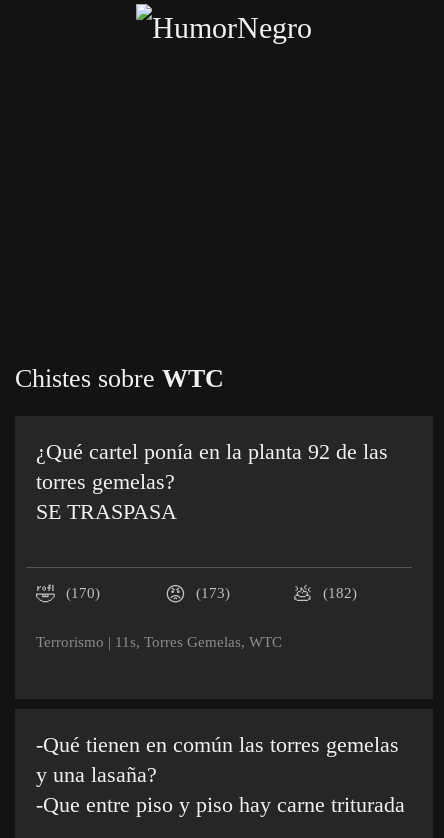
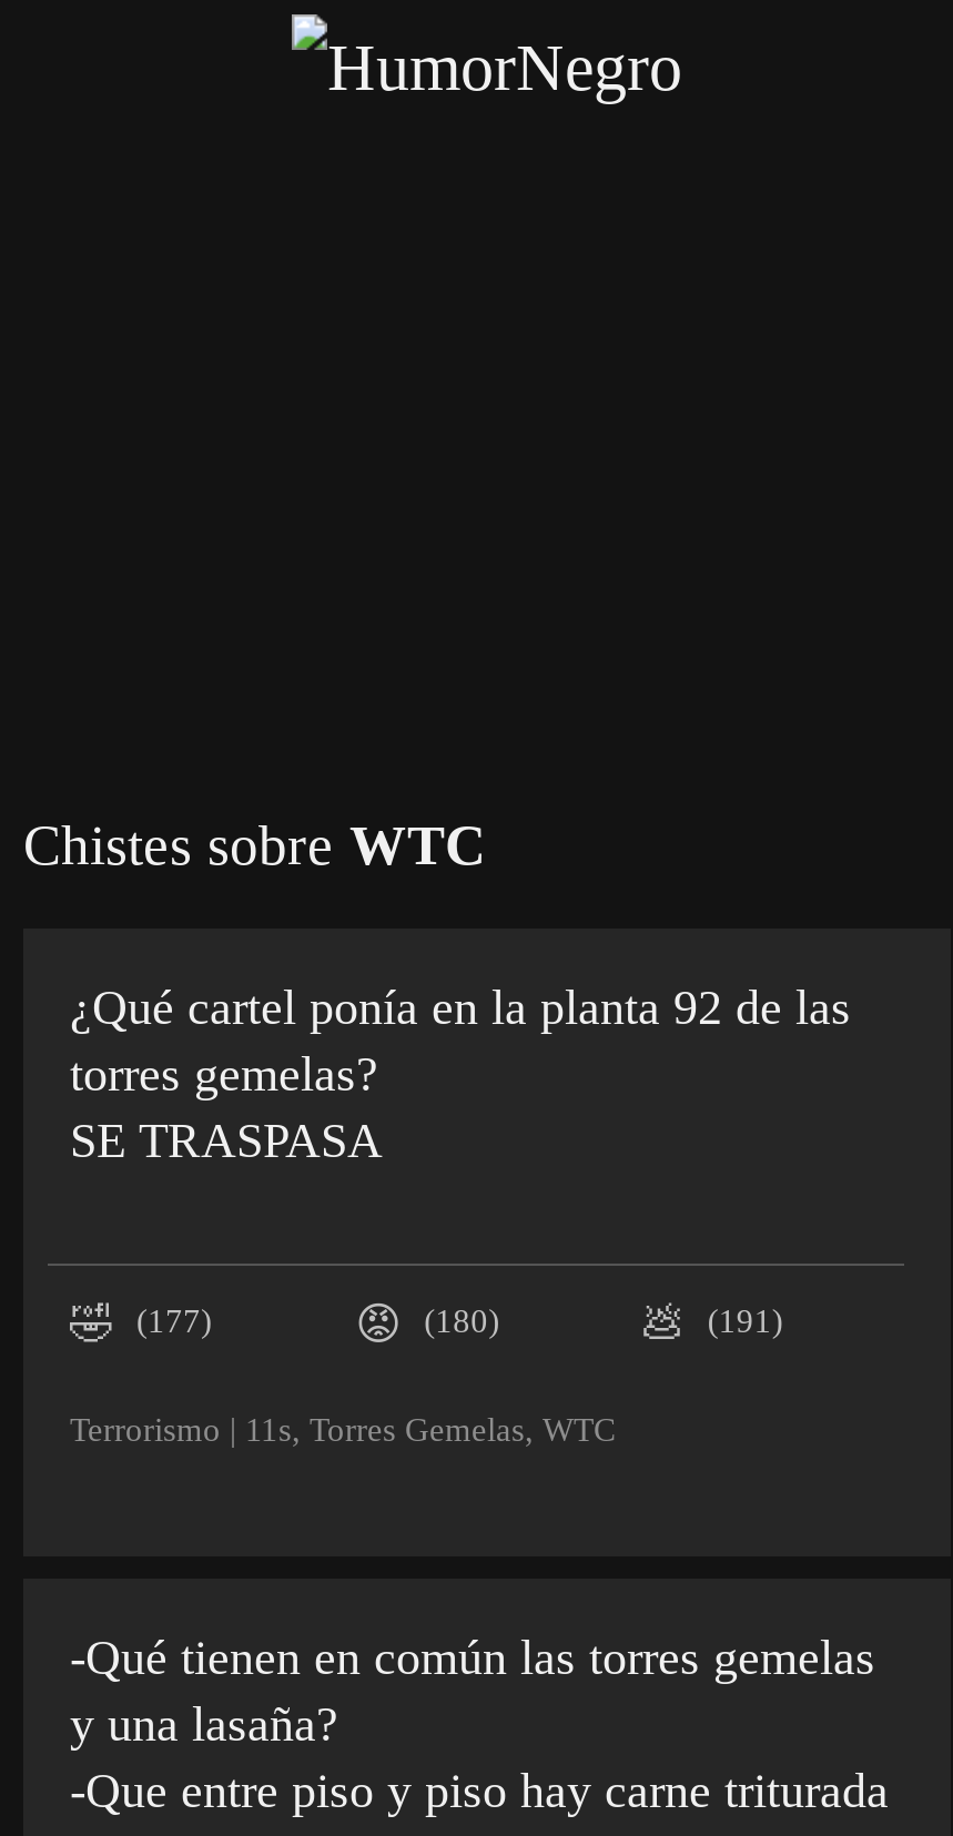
[66,585,100,601] (170) -> [136,1304,212,1339] (177)
[196,585,230,601] (173) -> [424,1304,500,1339] (180)
[323,585,357,601] (182) -> [707,1304,783,1339] (191)

